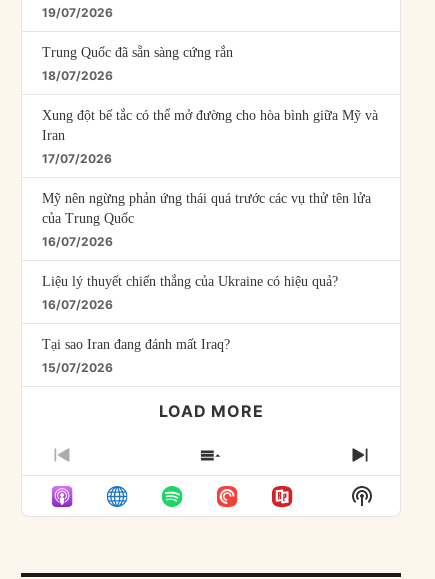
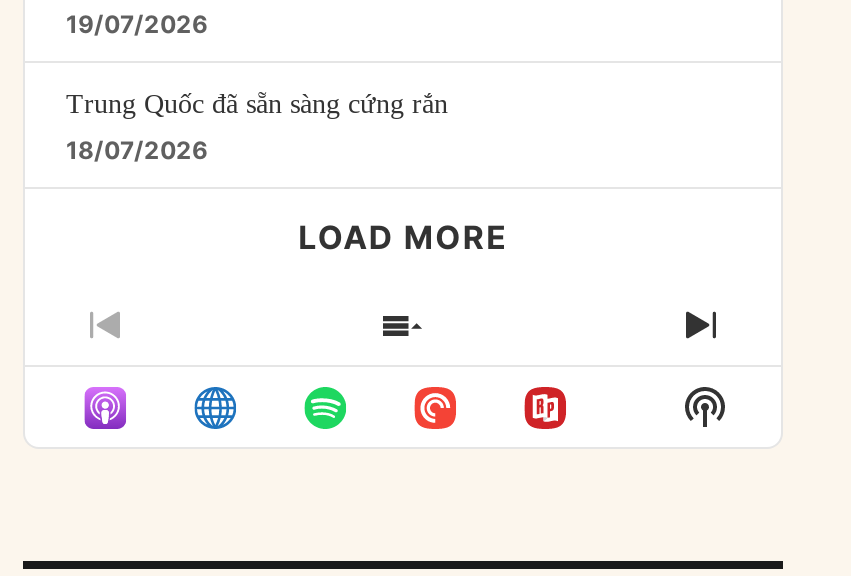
[42,108,378,375] Xung đột bế tắc có thể mở đường cho hòa bình giữa Mỹ và | Iran | 17/07/2026 | Mỹ nên ngừng phản ứng thái quá trước các vụ thử tên lửa | của Trung Quốc | 16/07/2026 | Liệu lý thuyết chiến thắng của Ukraine có hiệu quả? | 16/07/2026 | Tại sao Iran đang đánh mất Iraq? | 15/07/2026 -> none

